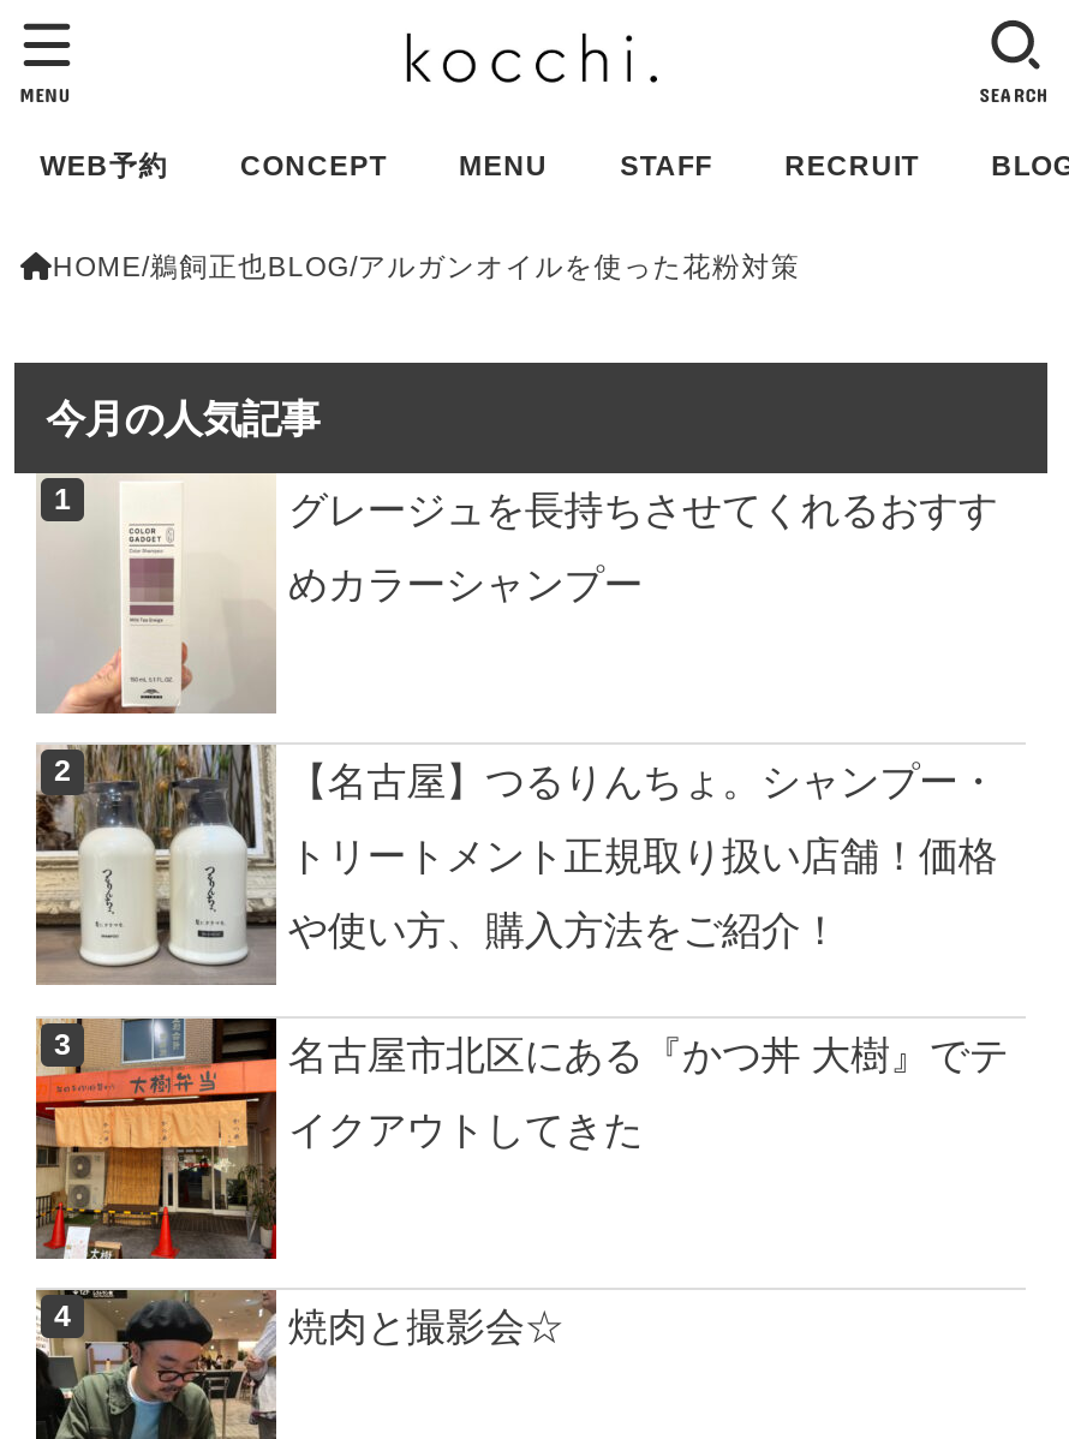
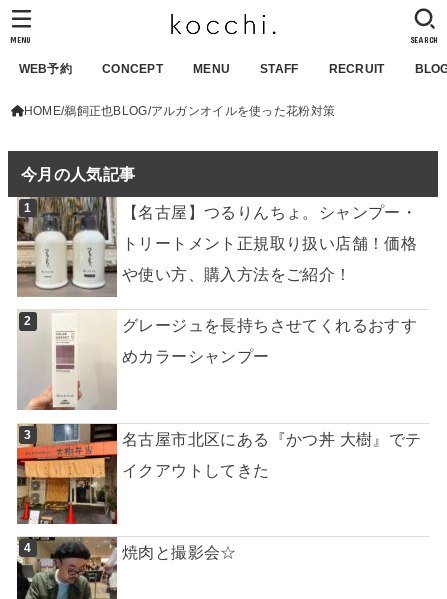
moved [36,471,998,713] -> [18,311,417,410]: [image] | グレージュを長持ちさせてくれるおすす | めカラーシャンプー
moved [31,740,998,985] -> [15,195,417,297]: [image] | 【名古屋】つるりんちょ。シャンプー・ | トリートメント正規取り扱い店舗！価格 | や使い方、購入方法をご紹介！

